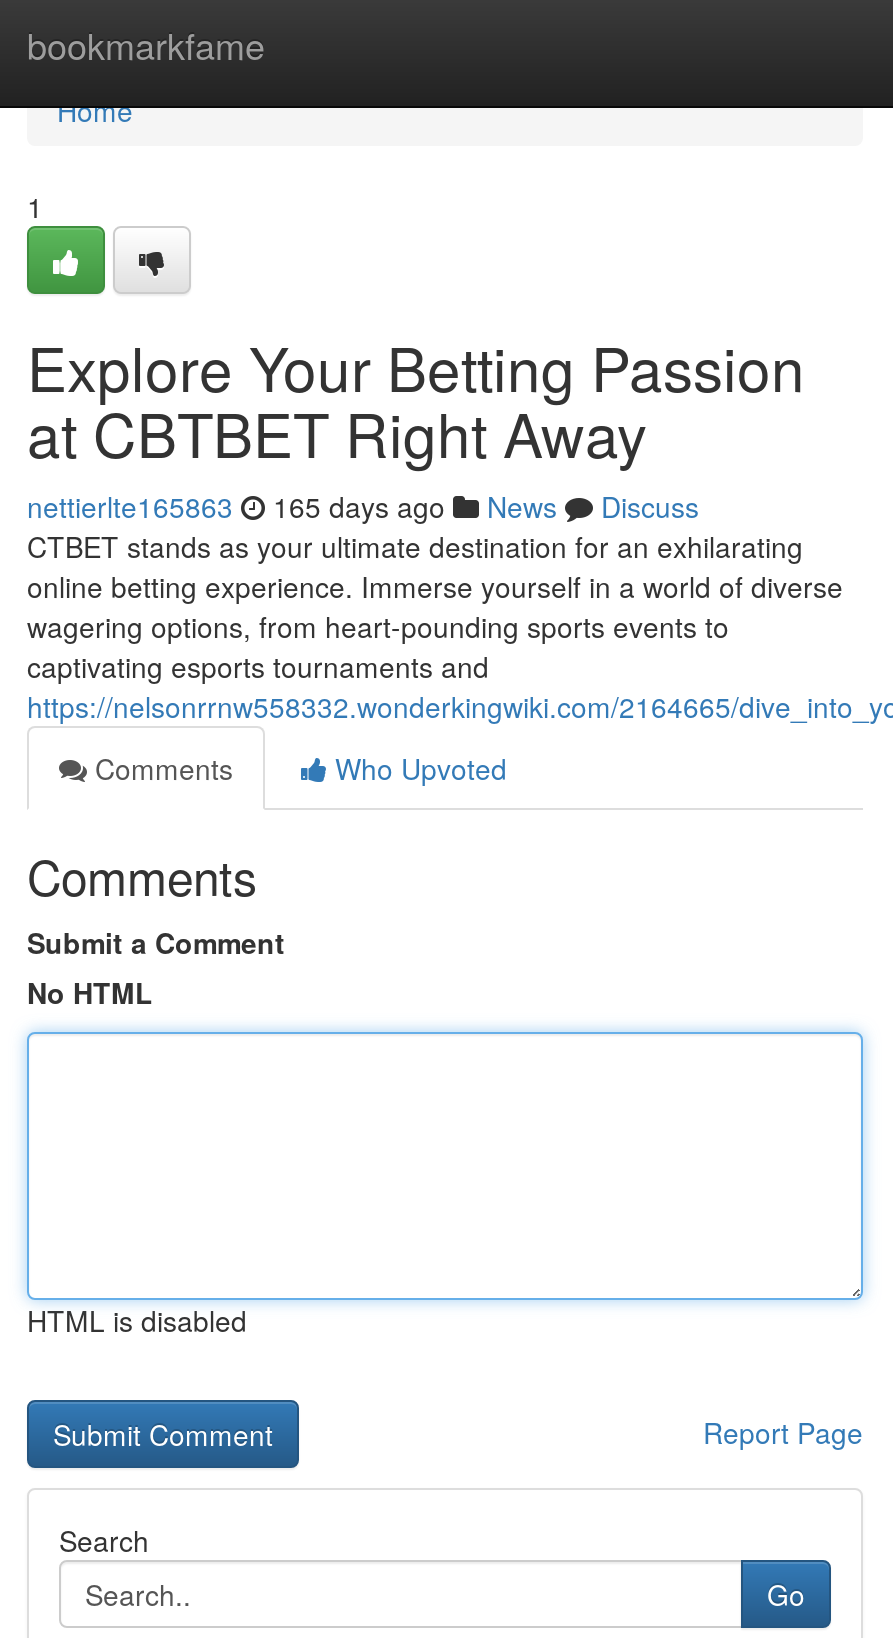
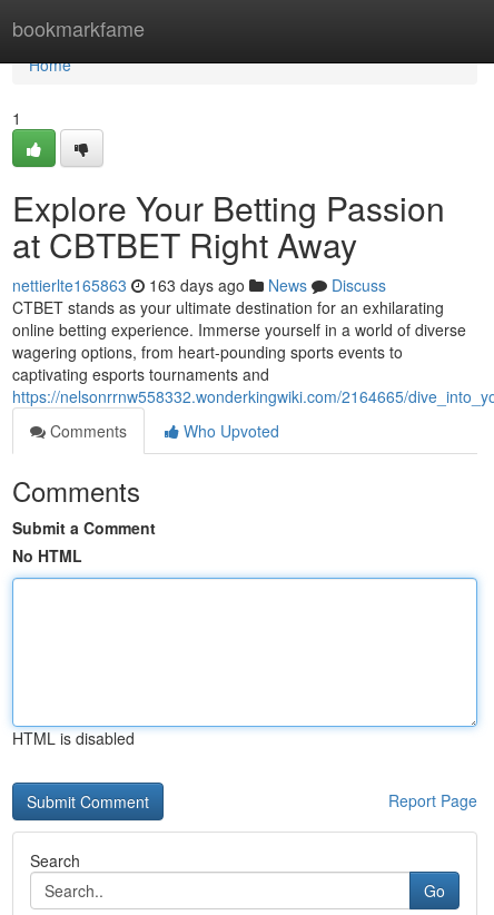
[27,486,699,526] nettierlte165863 165 days ago News Discuss -> [12,274,386,296] nettierlte165863 163 days ago News Discuss

